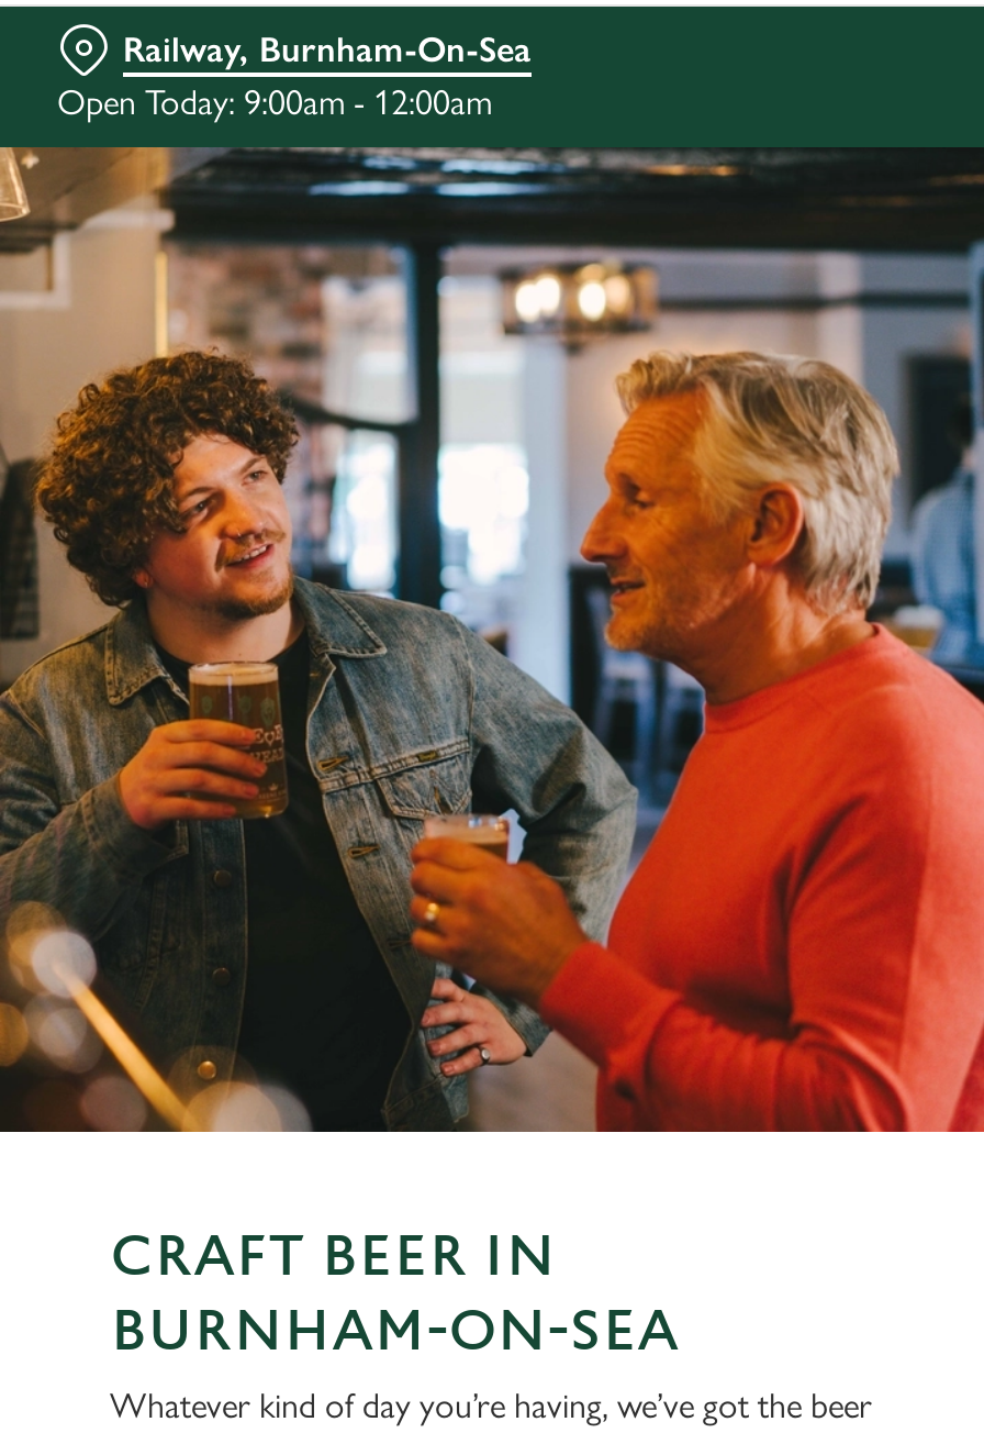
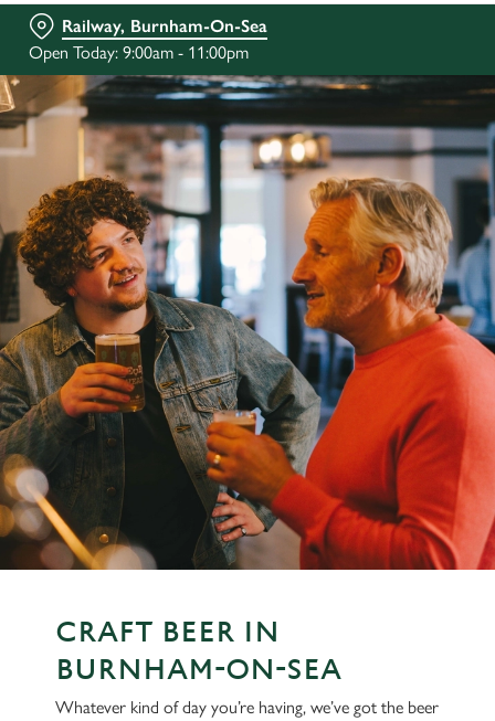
[57,81,492,123] Open Today: 9:00am - 12:00am -> [29,42,249,63] Open Today: 9:00am - 11:00pm

